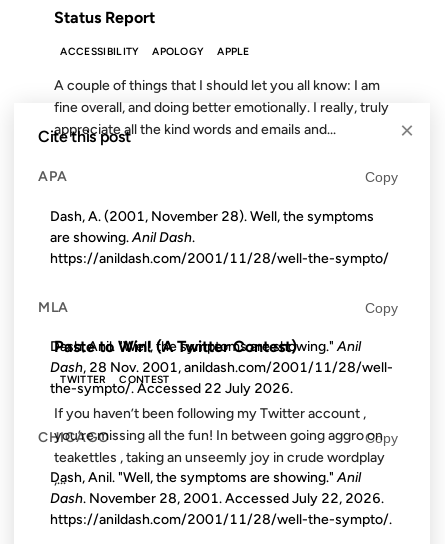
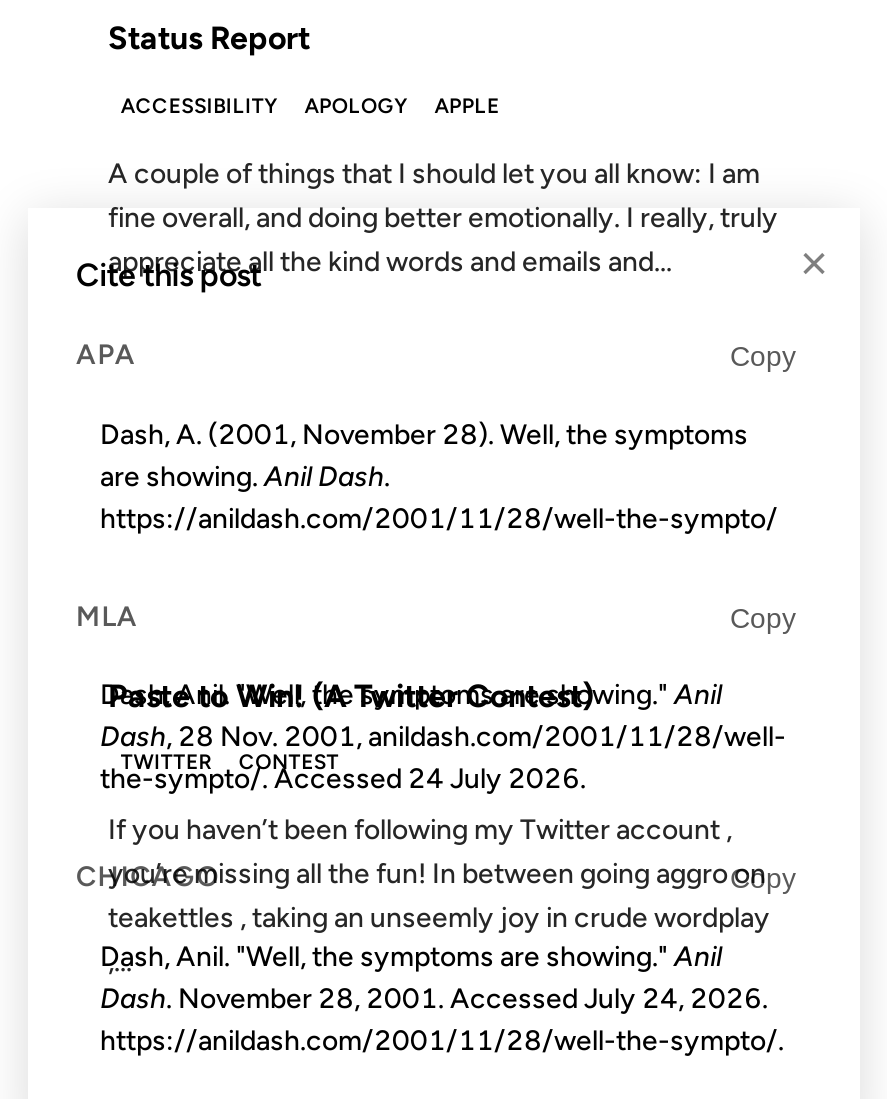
[50,380,293,397] the-sympto/. Accessed 22 July 2026. -> [100,763,586,797] the-sympto/. Accessed 24 July 2026.
[50,489,384,506] Dash. November 28, 2001. Accessed July 22, 2026. -> [100,982,768,1016] Dash. November 28, 2001. Accessed July 24, 2026.

